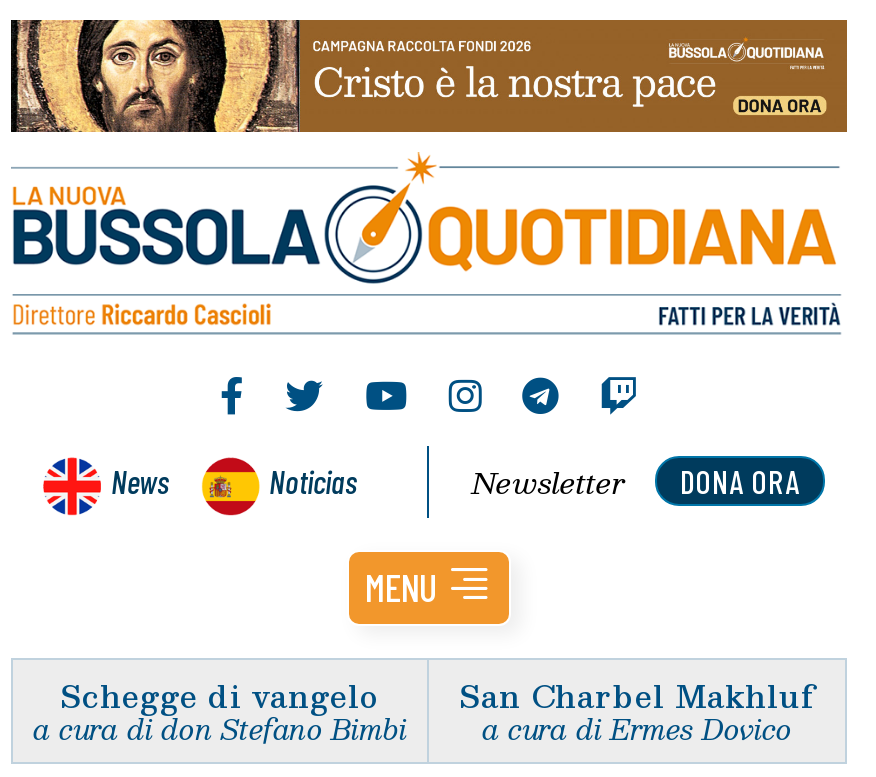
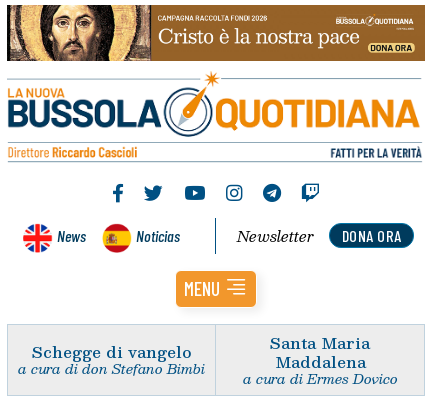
[459,669,815,719] San Charbel Makhluf -> [270,330,370,374] Santa Maria | Maddalena

